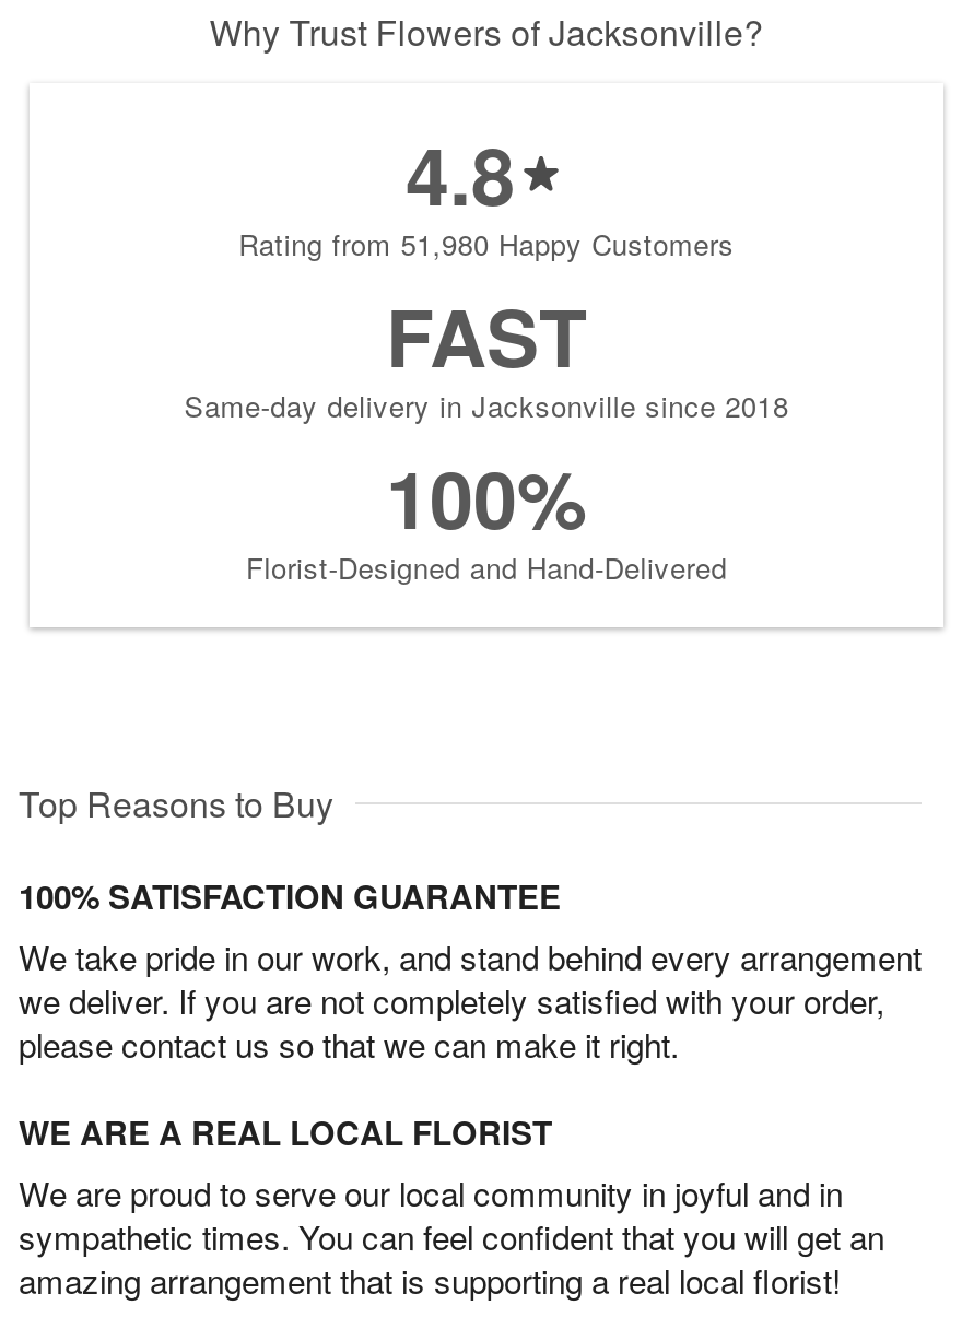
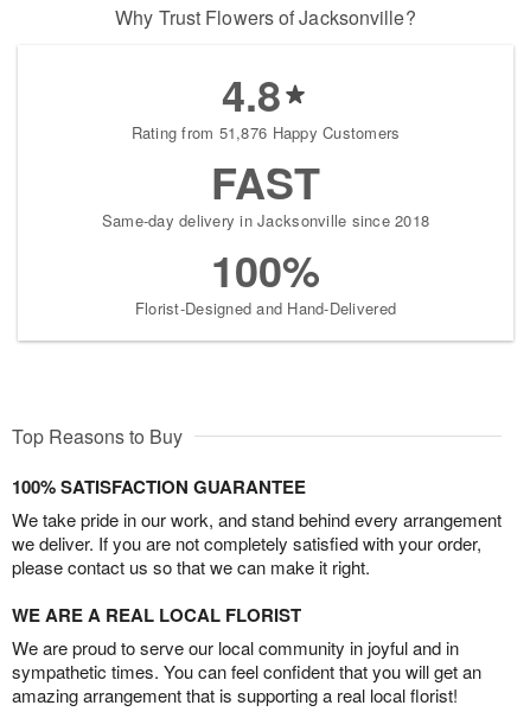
[239,224,734,265] Rating from 51,980 Happy Customers -> [131,122,400,144] Rating from 51,876 Happy Customers

